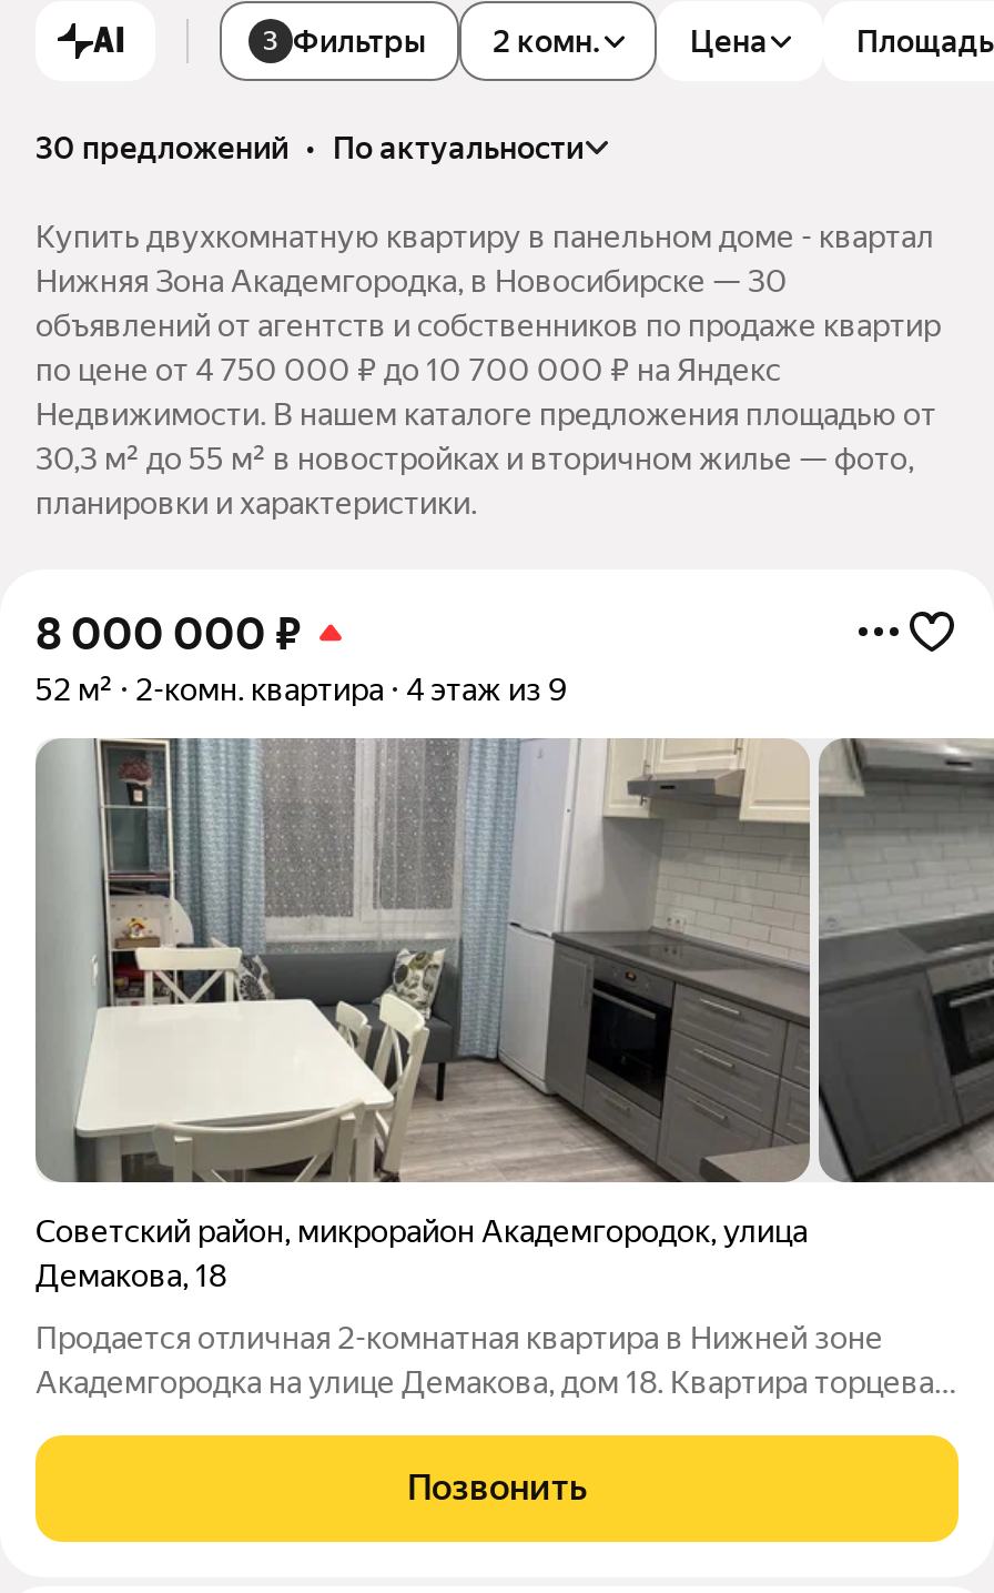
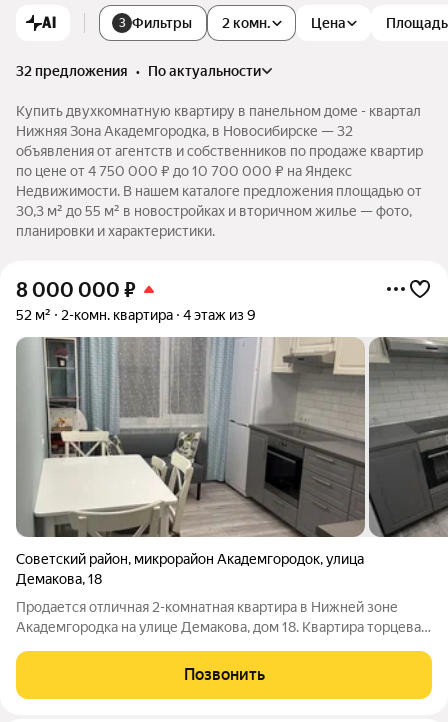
[35,130,584,166] 30 предложений • по актуальности -> [16,63,261,79] 32 предложения • по актуальности
[35,264,788,299] Нижняя Зона Академгородка, в Новосибирске — 30 -> [16,123,353,139] Нижняя Зона Академгородка, в Новосибирске — 32
[35,308,941,343] объявлений от агентств и собственников по продаже квартир -> [16,143,423,159] объявления от агентств и собственников по продаже квартир

